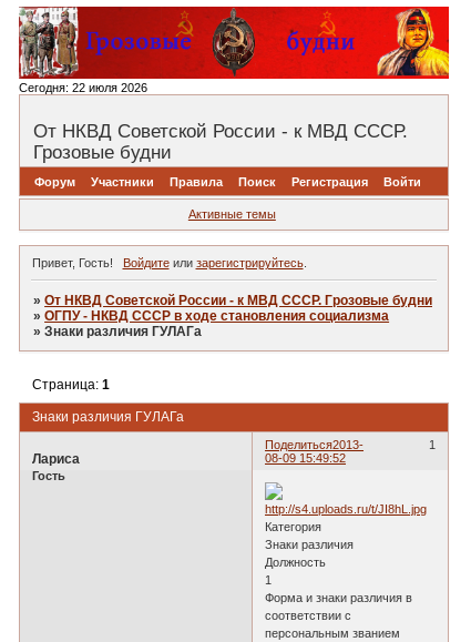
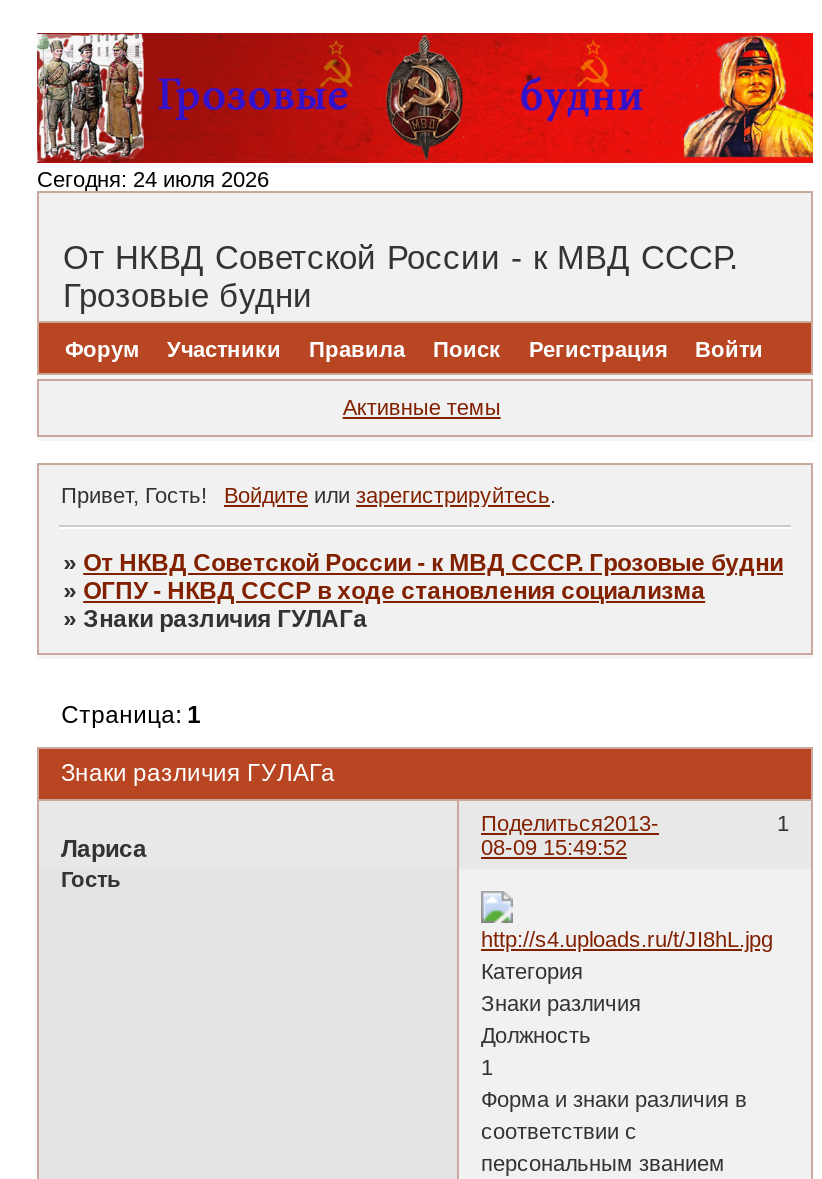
[19,81,147,95] Сегодня: 22 июля 2026 -> [37,168,269,192] Сегодня: 24 июля 2026

